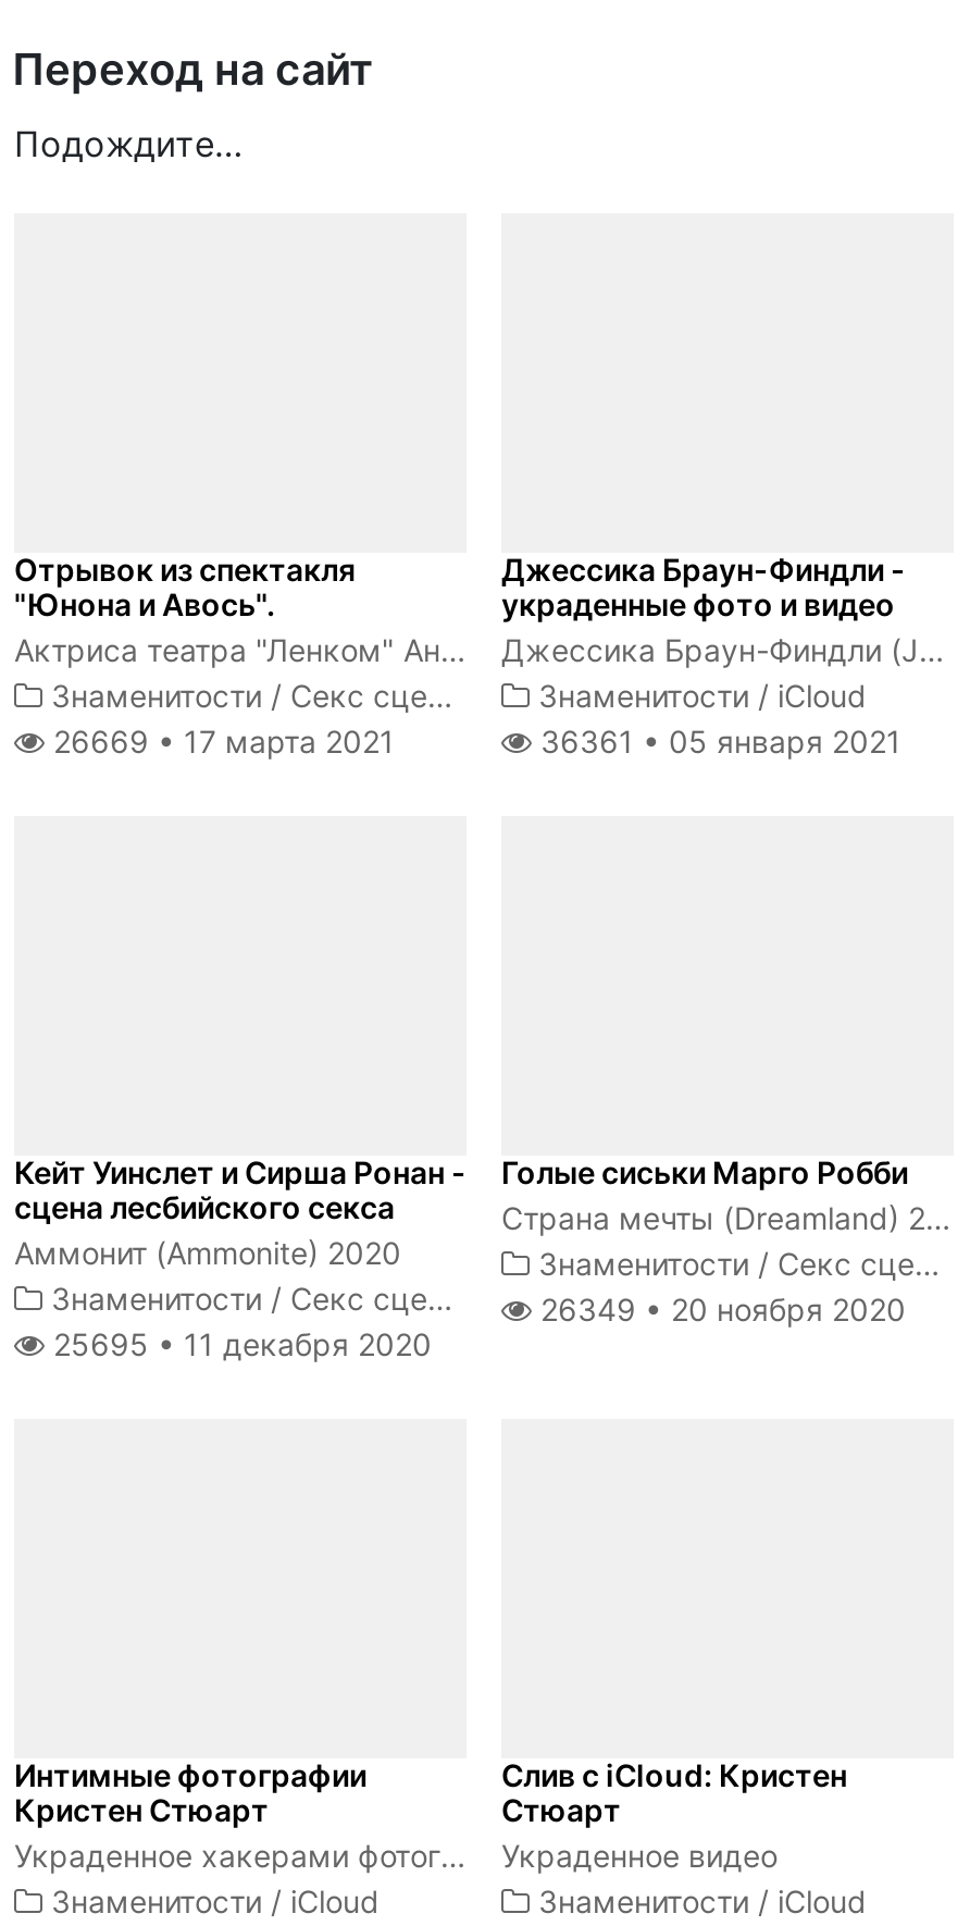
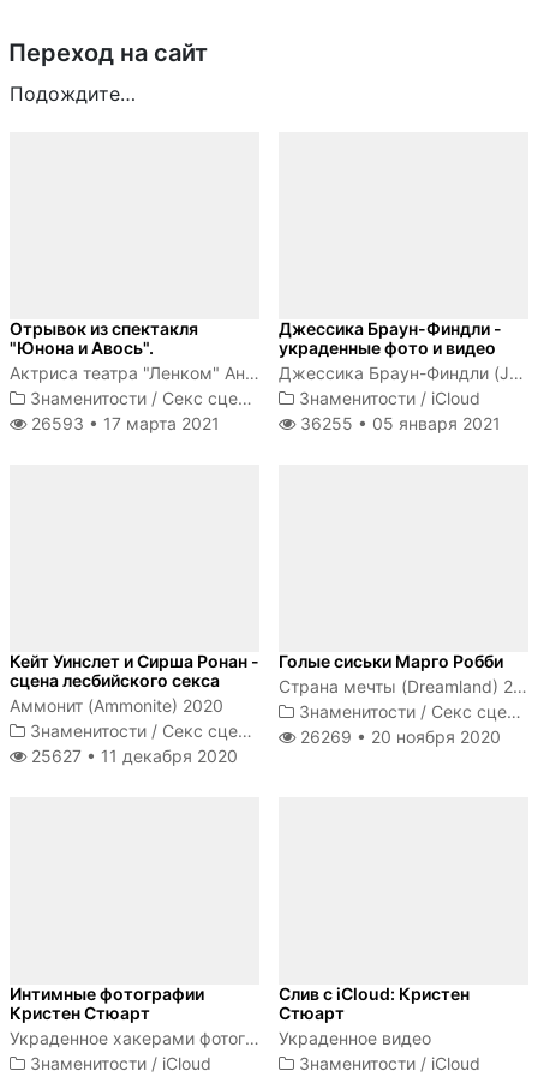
[45,723,395,760] 26669 • 17 марта 2021 -> [26,413,220,433] 26593 • 17 марта 2021
[532,723,901,760] 36361 • 05 января 2021 -> [295,413,501,433] 36255 • 05 января 2021
[532,1291,906,1328] 26349 • 20 ноября 2020 -> [295,726,501,747] 26269 • 20 ноября 2020
[45,1325,432,1362] 25695 • 11 декабря 2020 -> [26,746,238,766] 25627 • 11 декабря 2020

